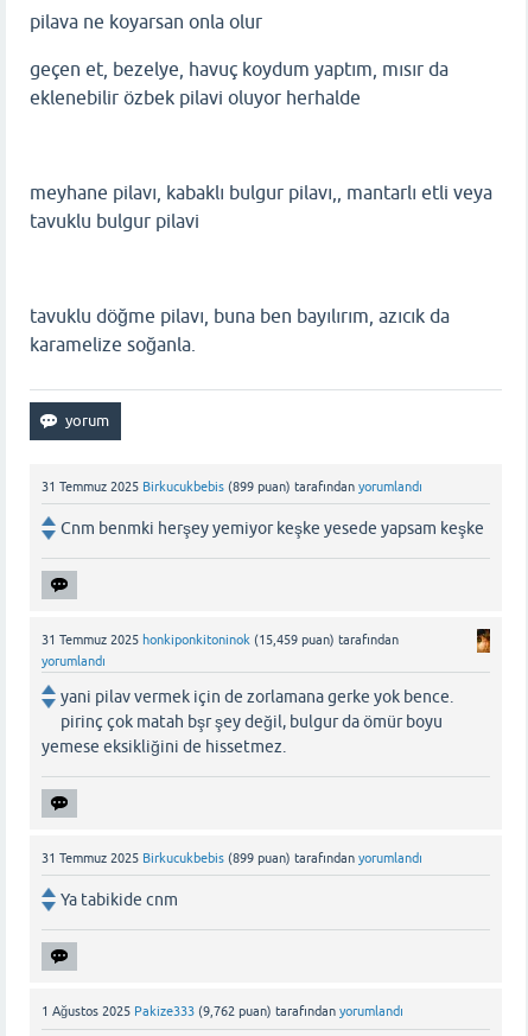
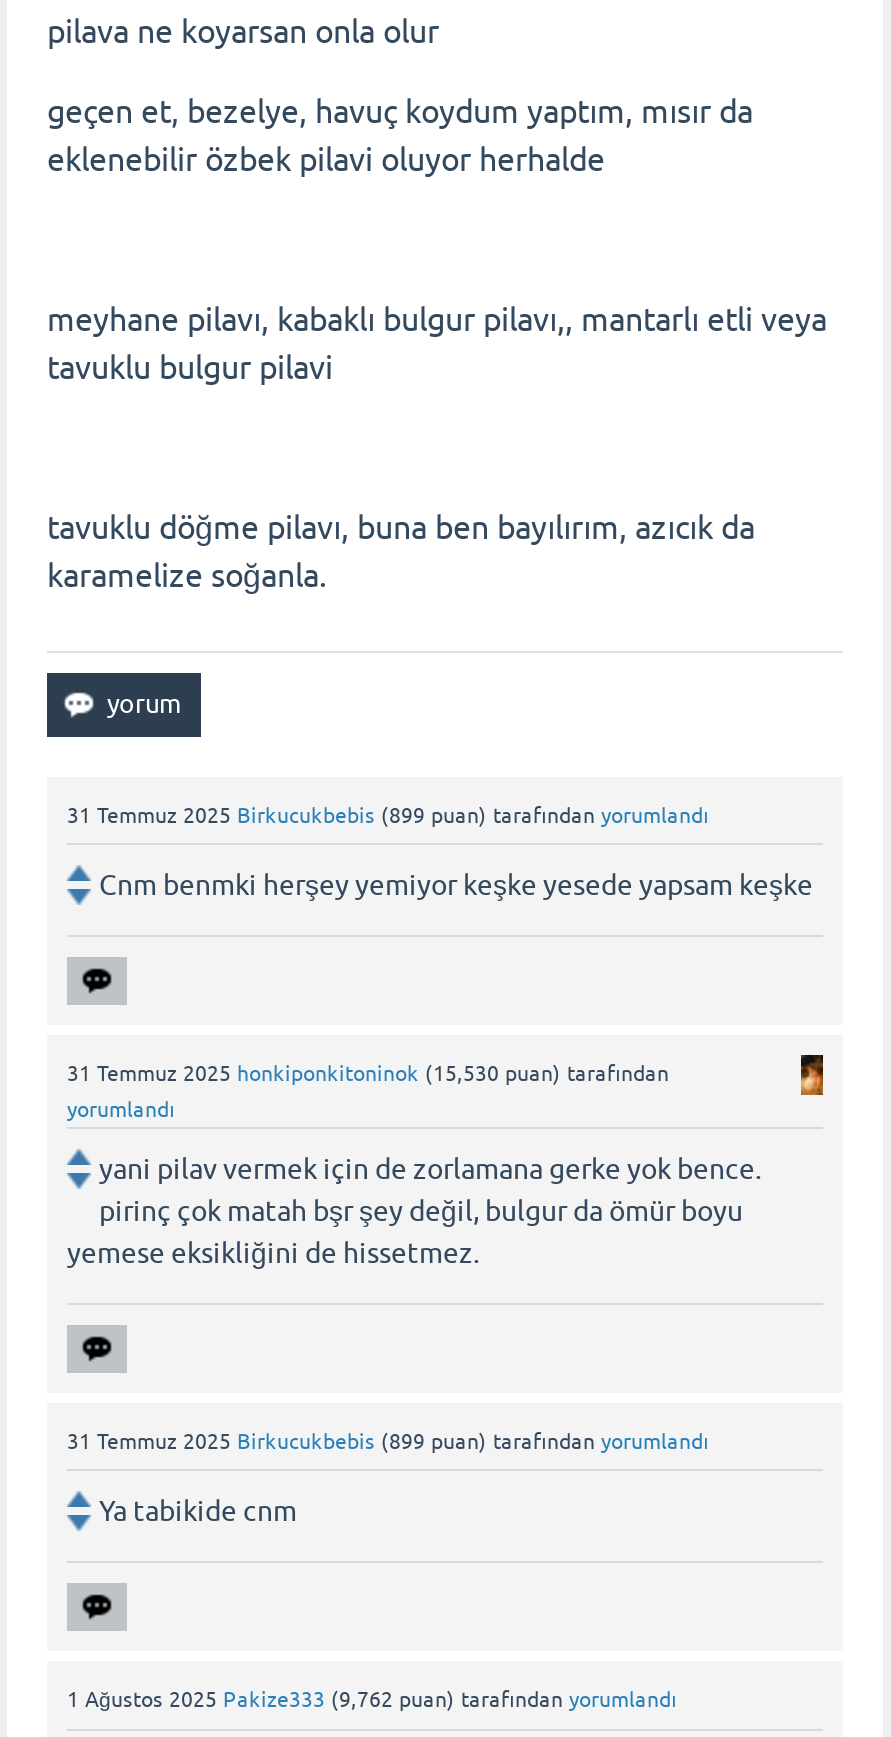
[42,633,399,647] 31 Temmuz 2025 honkiponkitoninok (15,459 puan) tarafından -> [67,1062,669,1086] 31 Temmuz 2025 honkiponkitoninok (15,530 puan) tarafından

